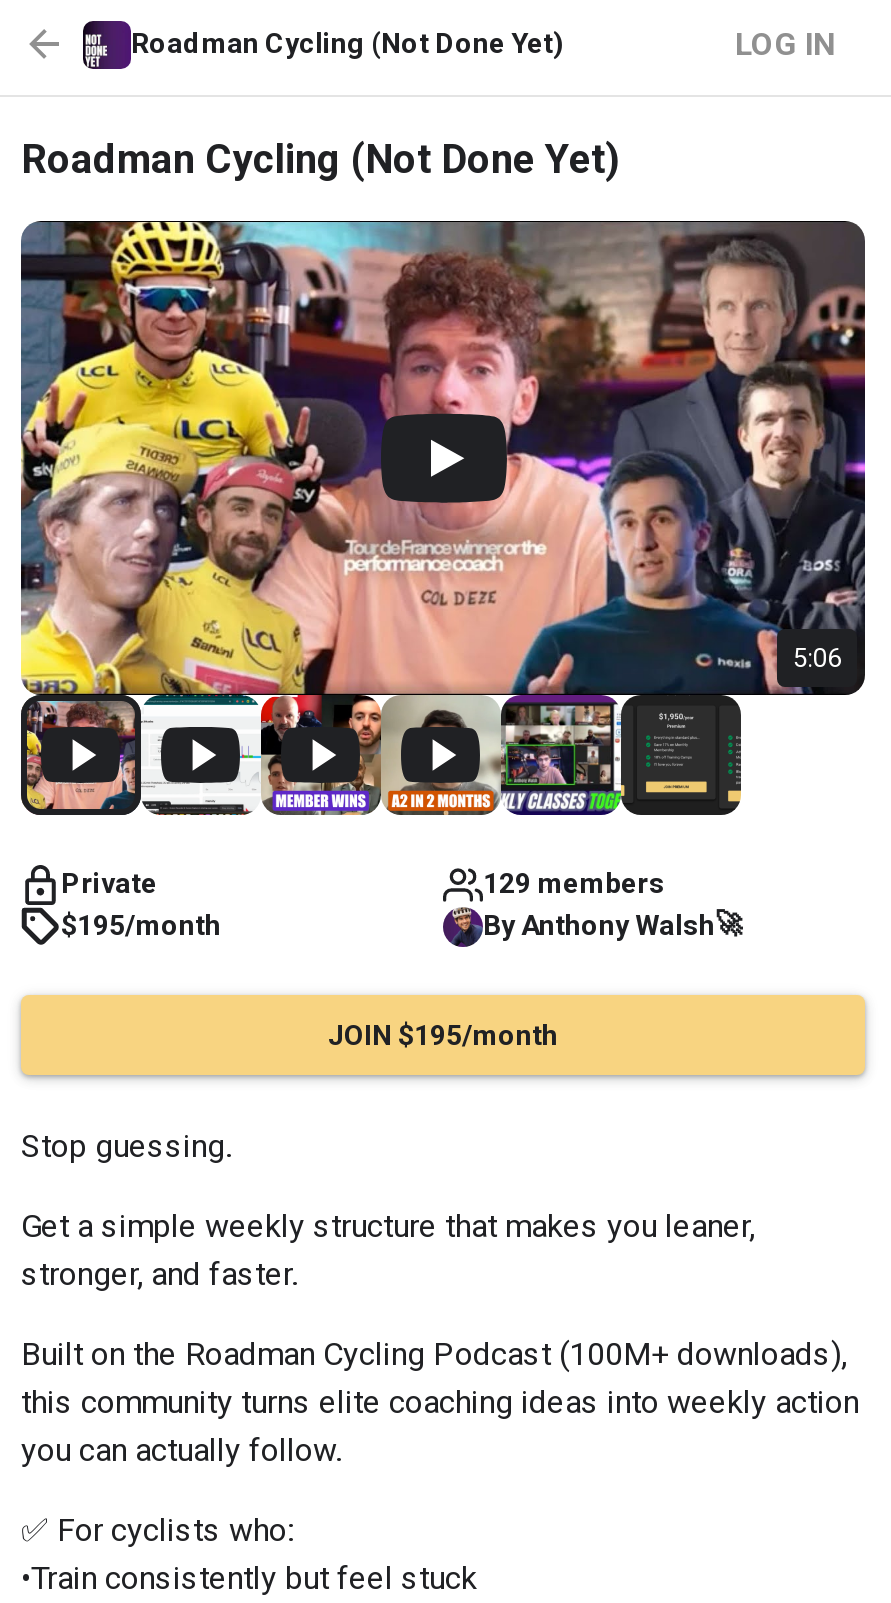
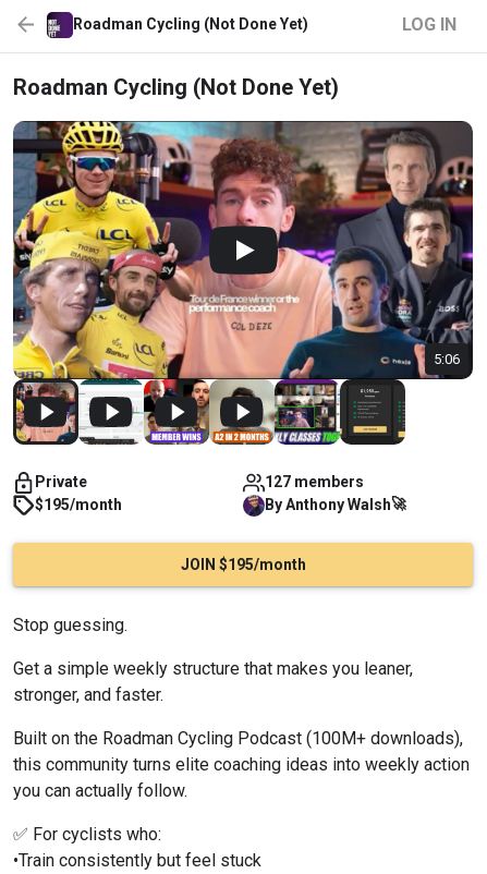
[483,868,665,900] 129 members -> [265,473,364,491] 127 members

